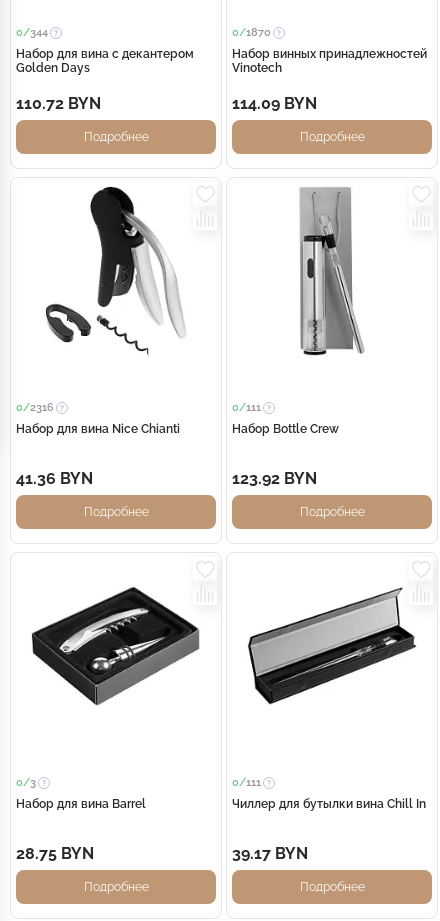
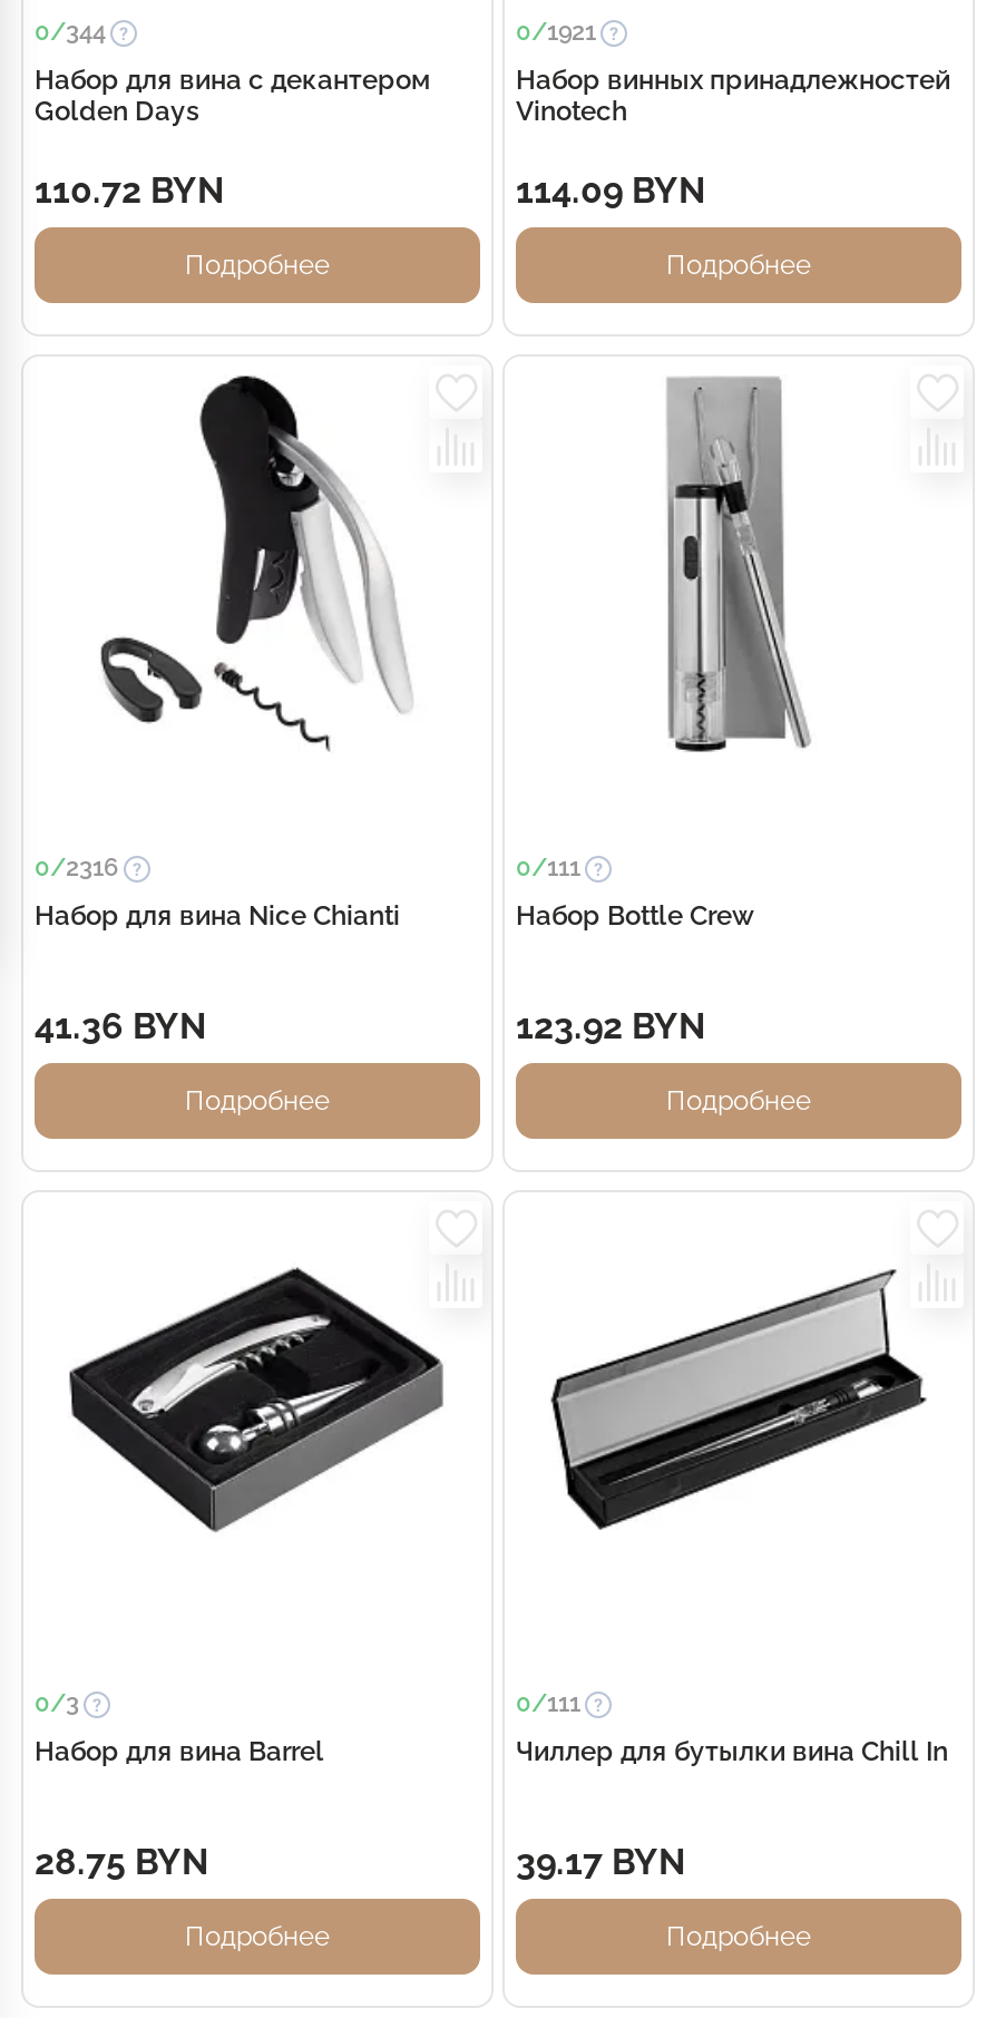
[232,26,271,39] 0/1870 -> [516,18,596,47] 0/1921

